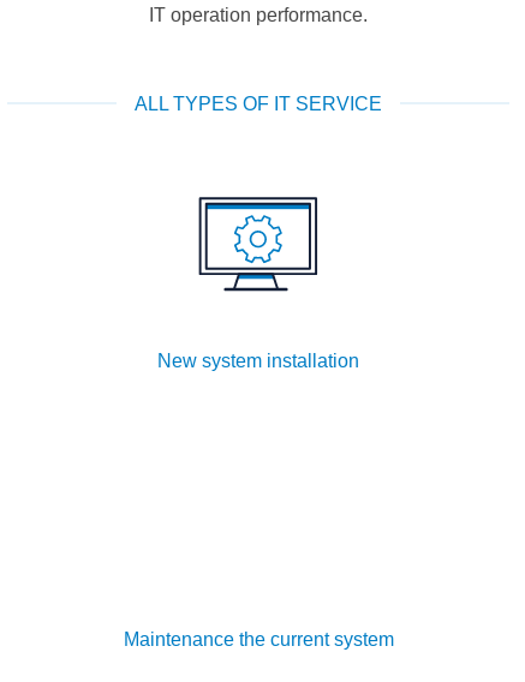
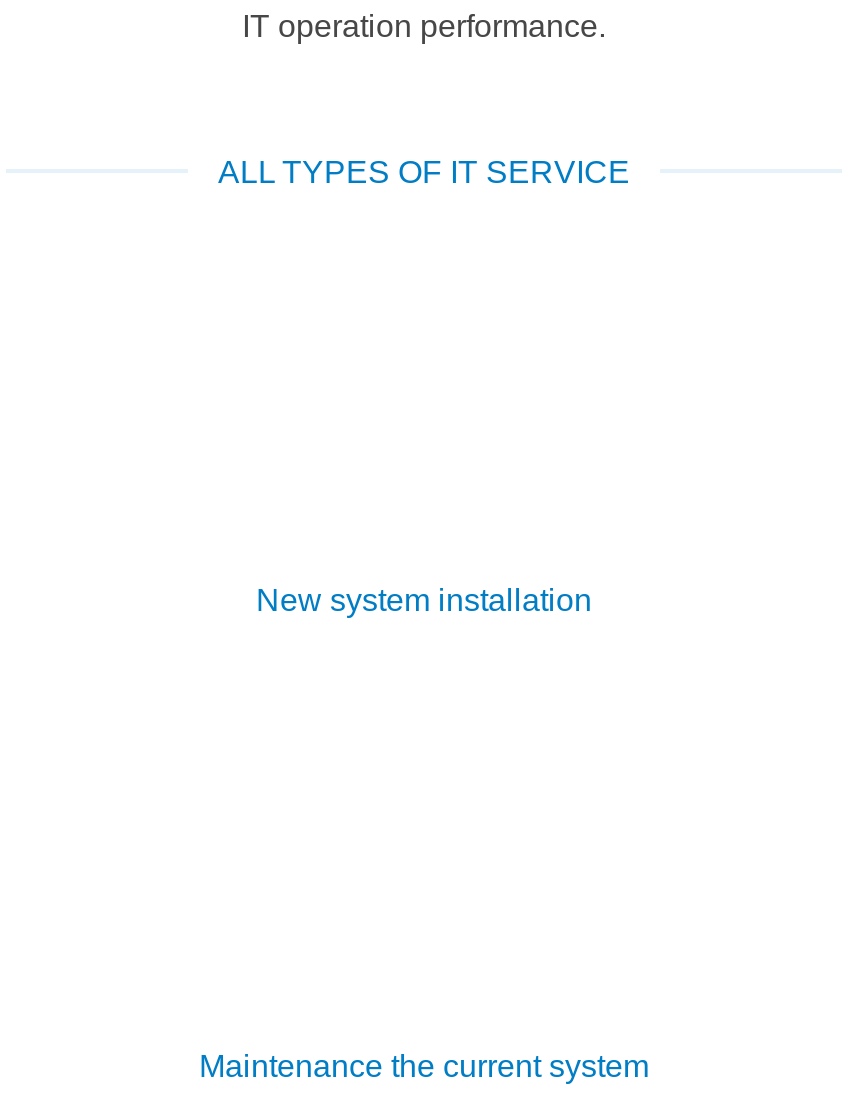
[197,196,320,293] [image] -> none

